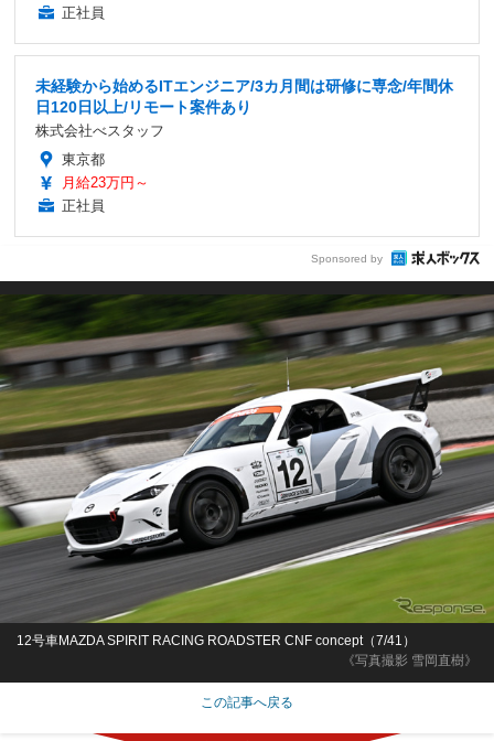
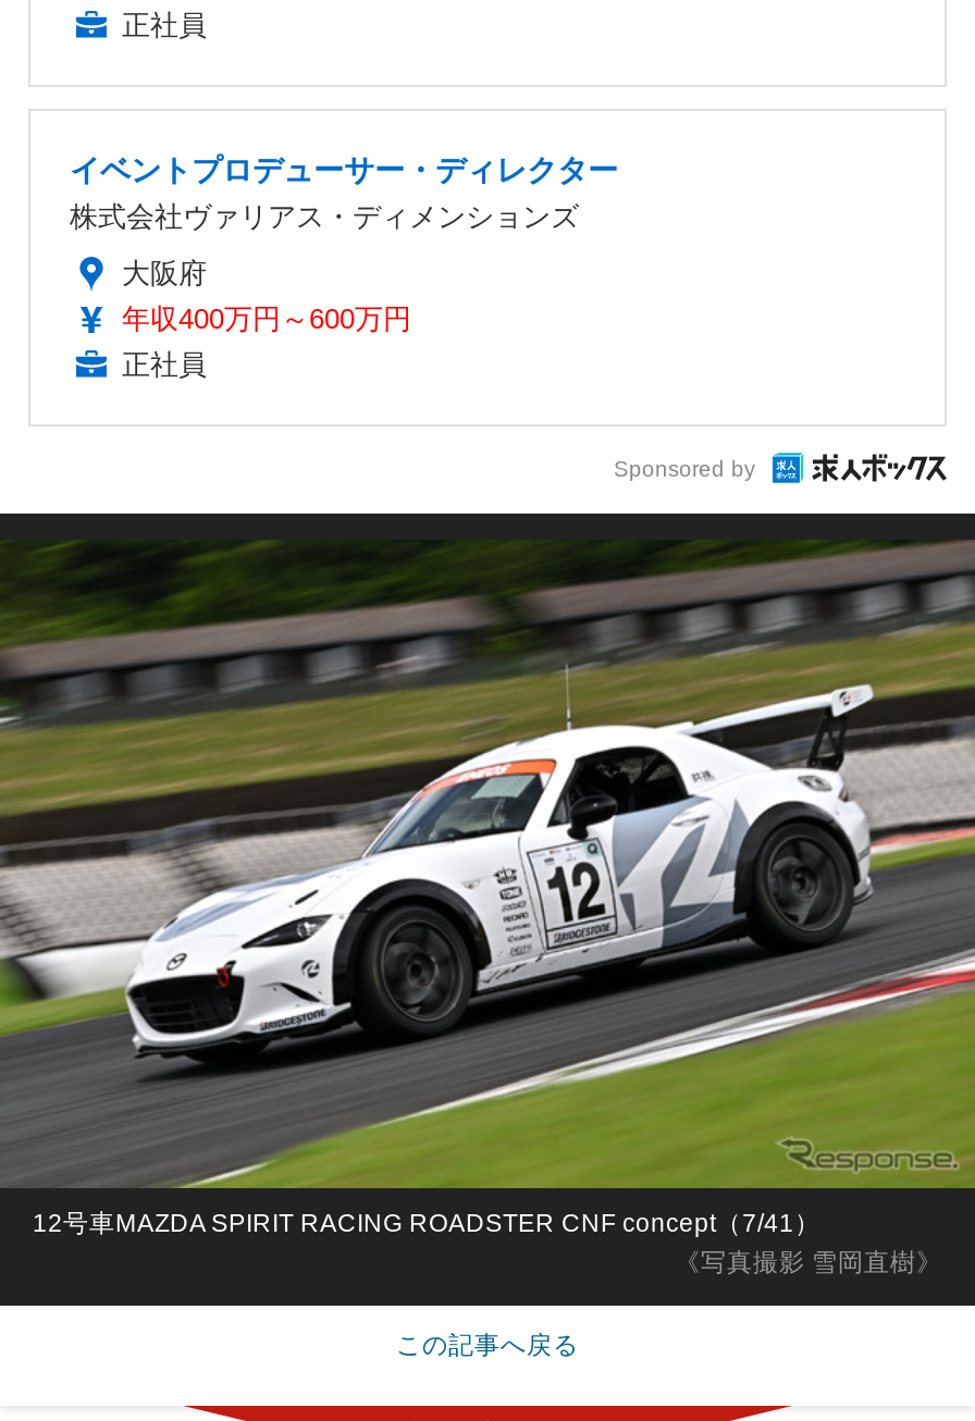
[35,77,453,139] 未経験から始めるITエンジニア/3カ月間は研修に専念/年間休 | 日120日以上/リモート案件あり | 株式会社べスタッフ -> [70,153,618,233] イベントプロデューサー・ディレクター | 株式会社ヴァリアス・ディメンションズ
[62,151,149,191] 東京都 | 月給23万円～ -> [122,257,411,335] 大阪府 | 年収400万円～600万円

